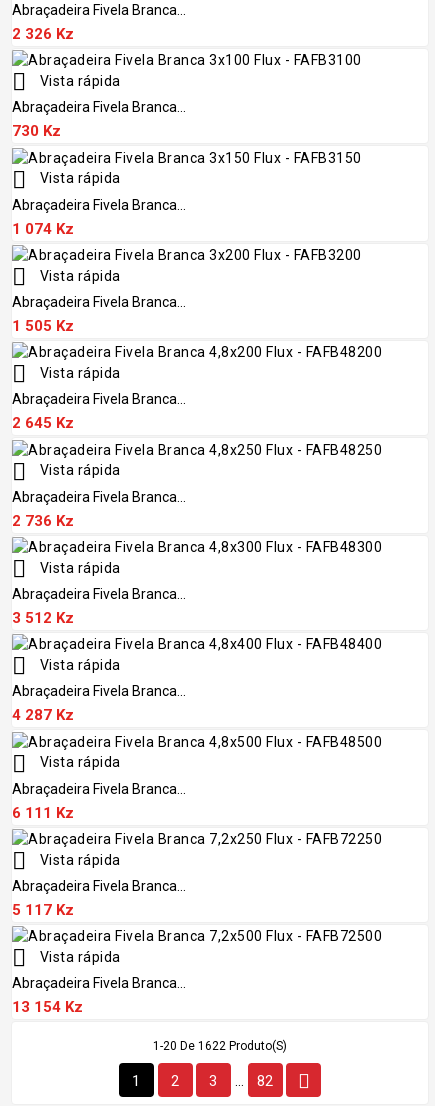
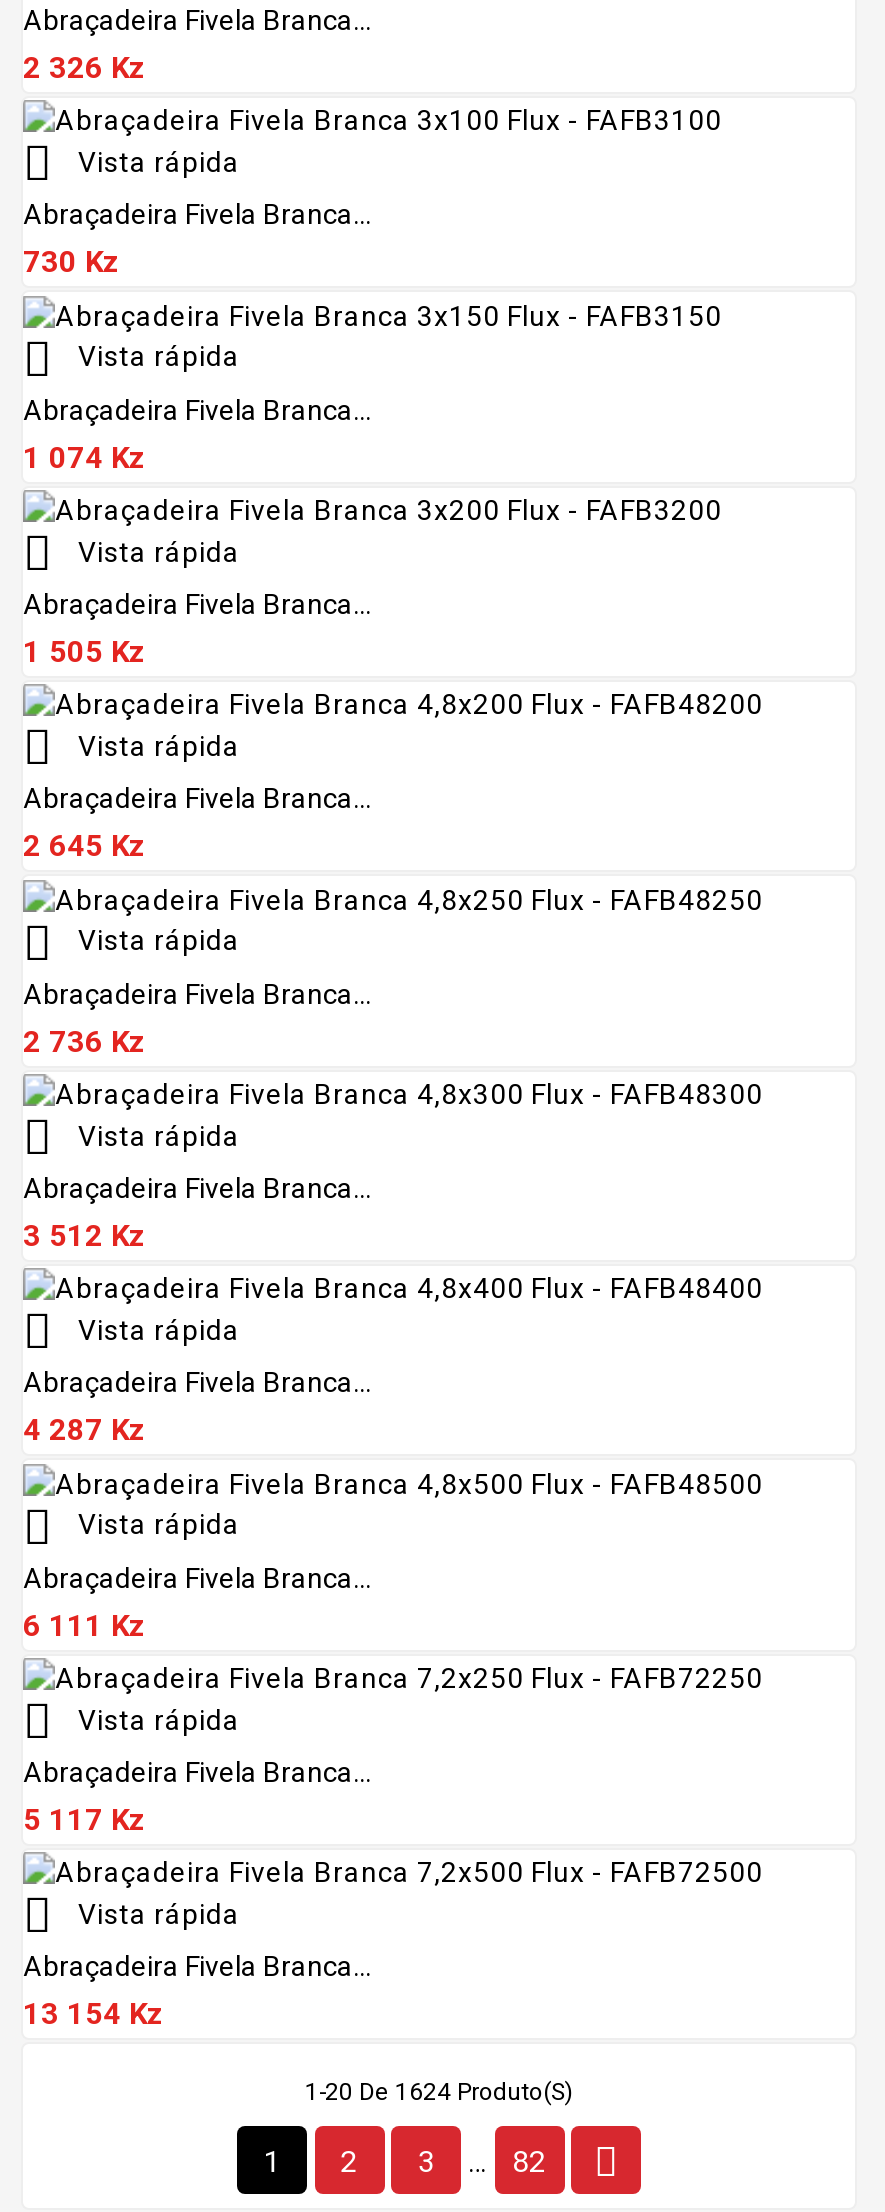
[153,1039,287,1053] 1-20 De 1622 Produto(s) -> [305,2078,573,2106] 1-20 De 1624 Produto(s)

